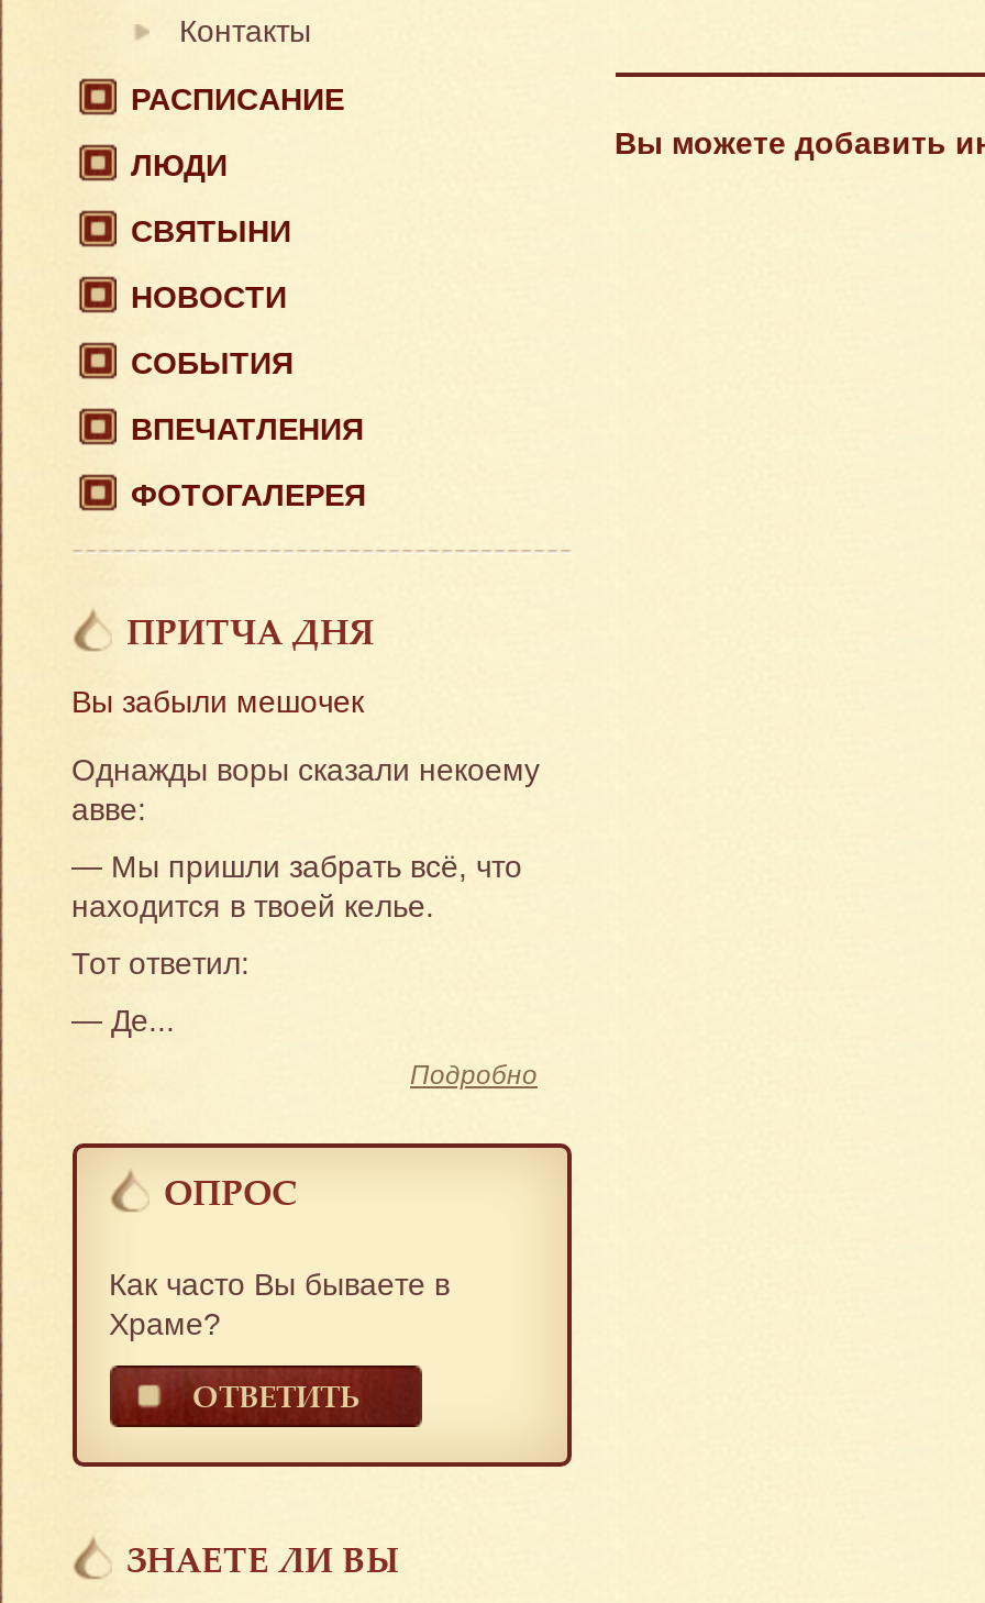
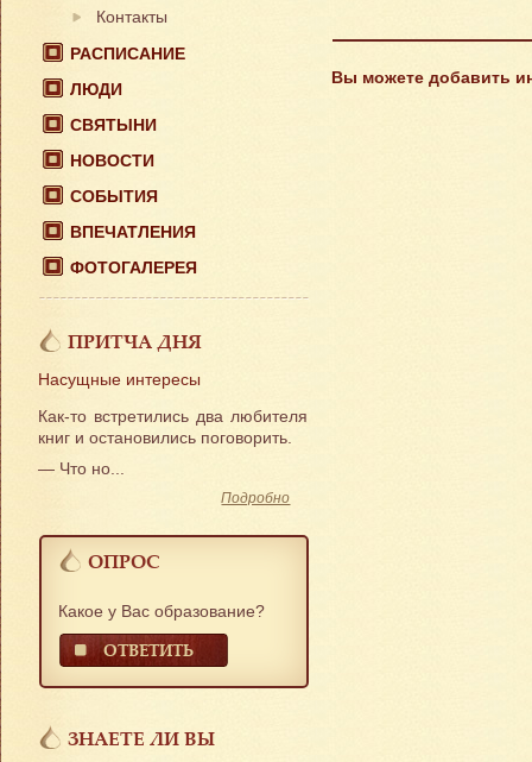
[71,684,540,1038] Вы забыли мешочек | Однажды воры сказали некоему | авве: | — Мы пришли забрать всё, что | находится в твоей келье. | Тот ответил: | — Де... -> [39,370,308,478] Насущные интересы | Как-то встретились два любителя | книг и остановились поговорить. | — Что но...
[109,1267,450,1341] Как часто Вы бываете в | Храме? -> [59,602,265,621] Какое у Вас образование?

